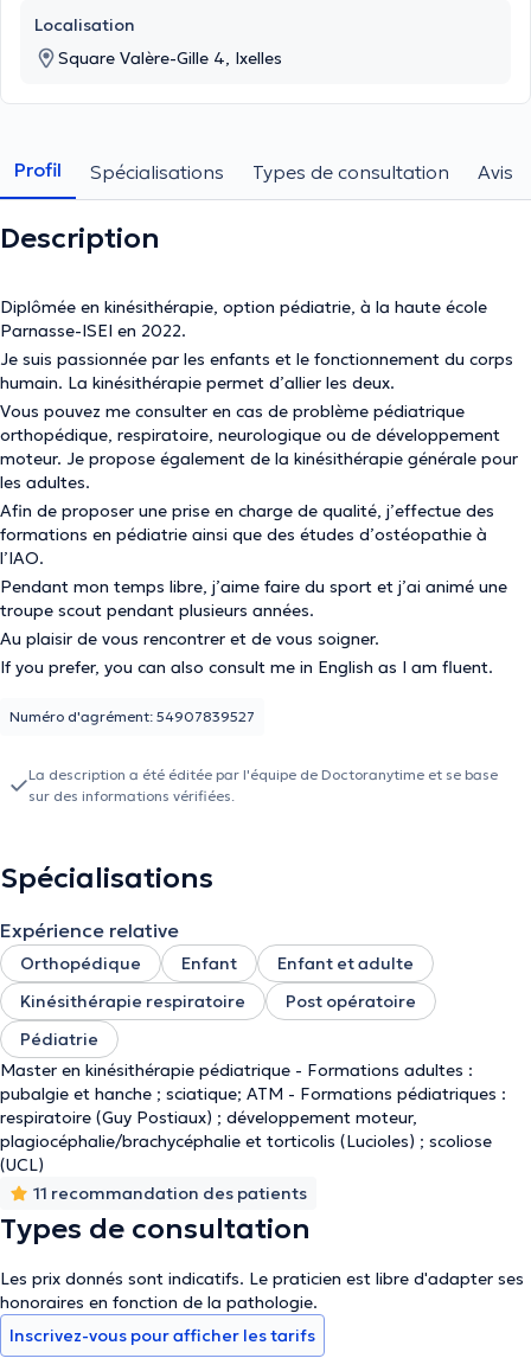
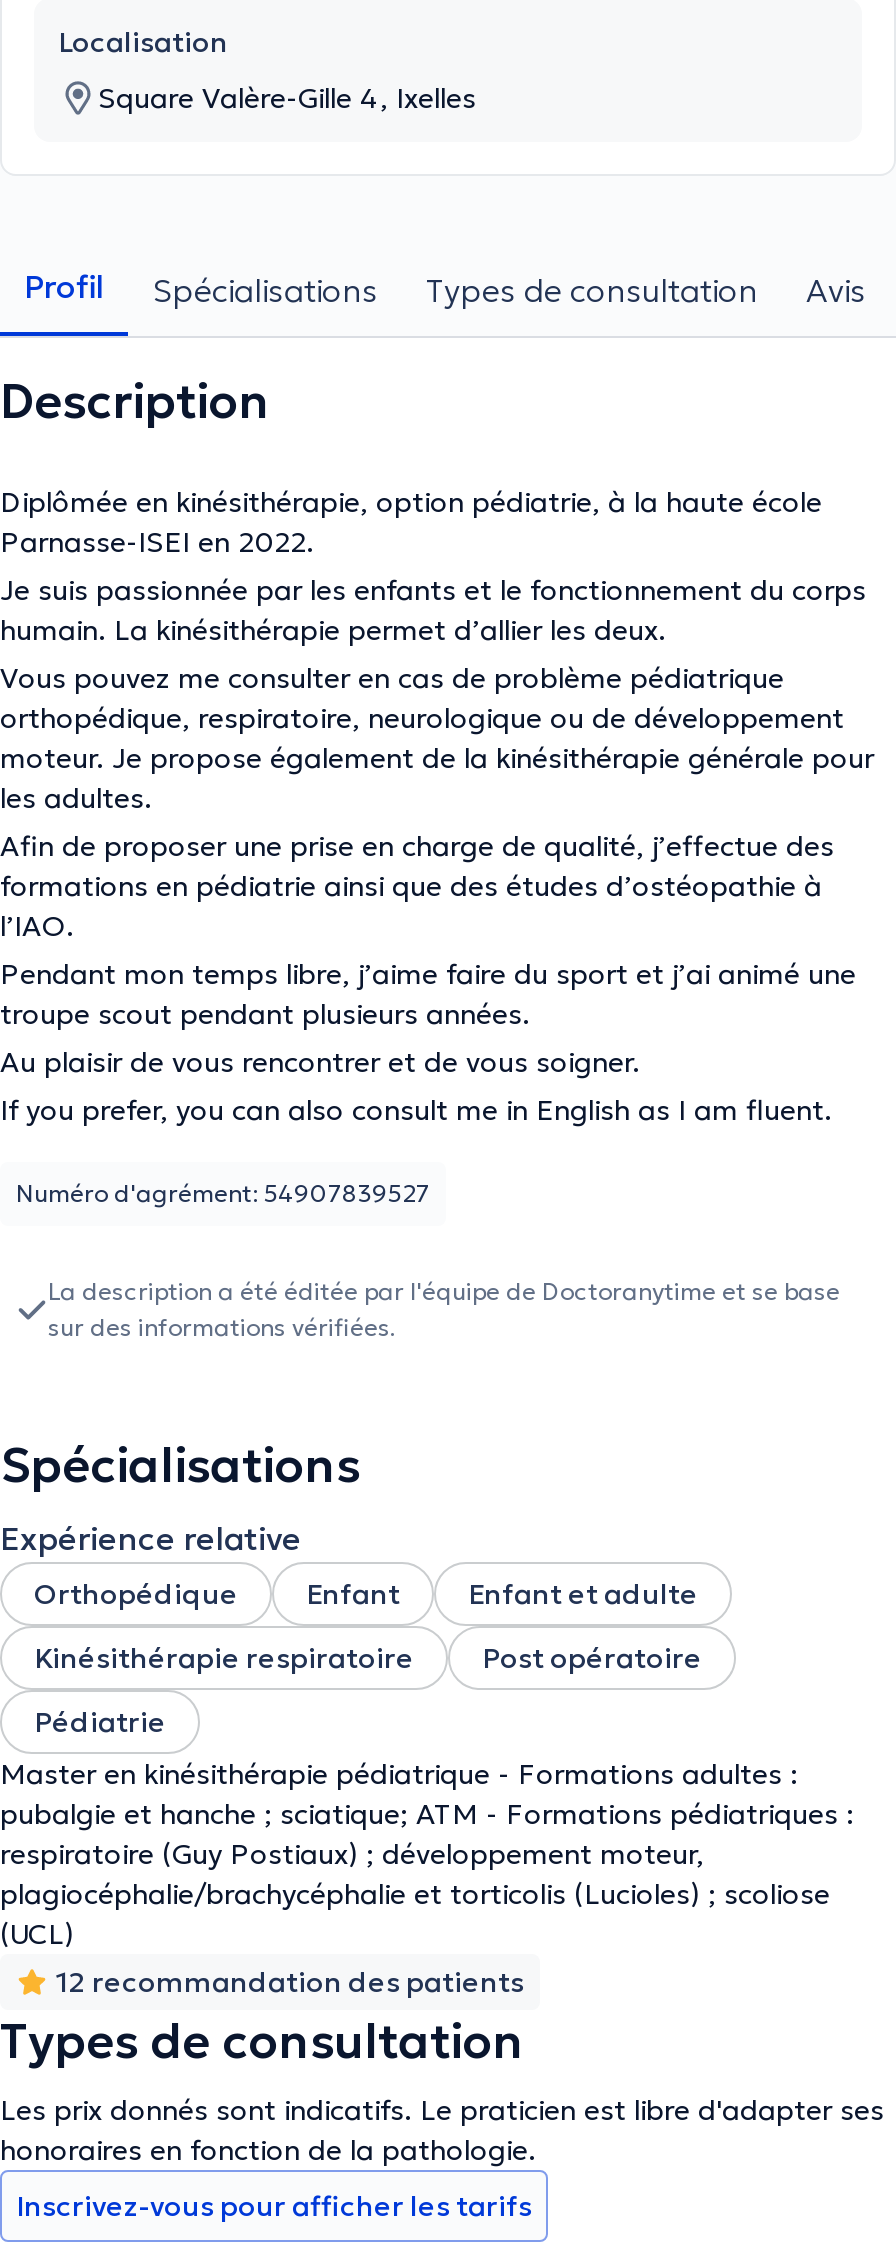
[33,1183,307,1204] 11 recommandation des patients -> [56,1964,524,2000] 12 recommandation des patients

